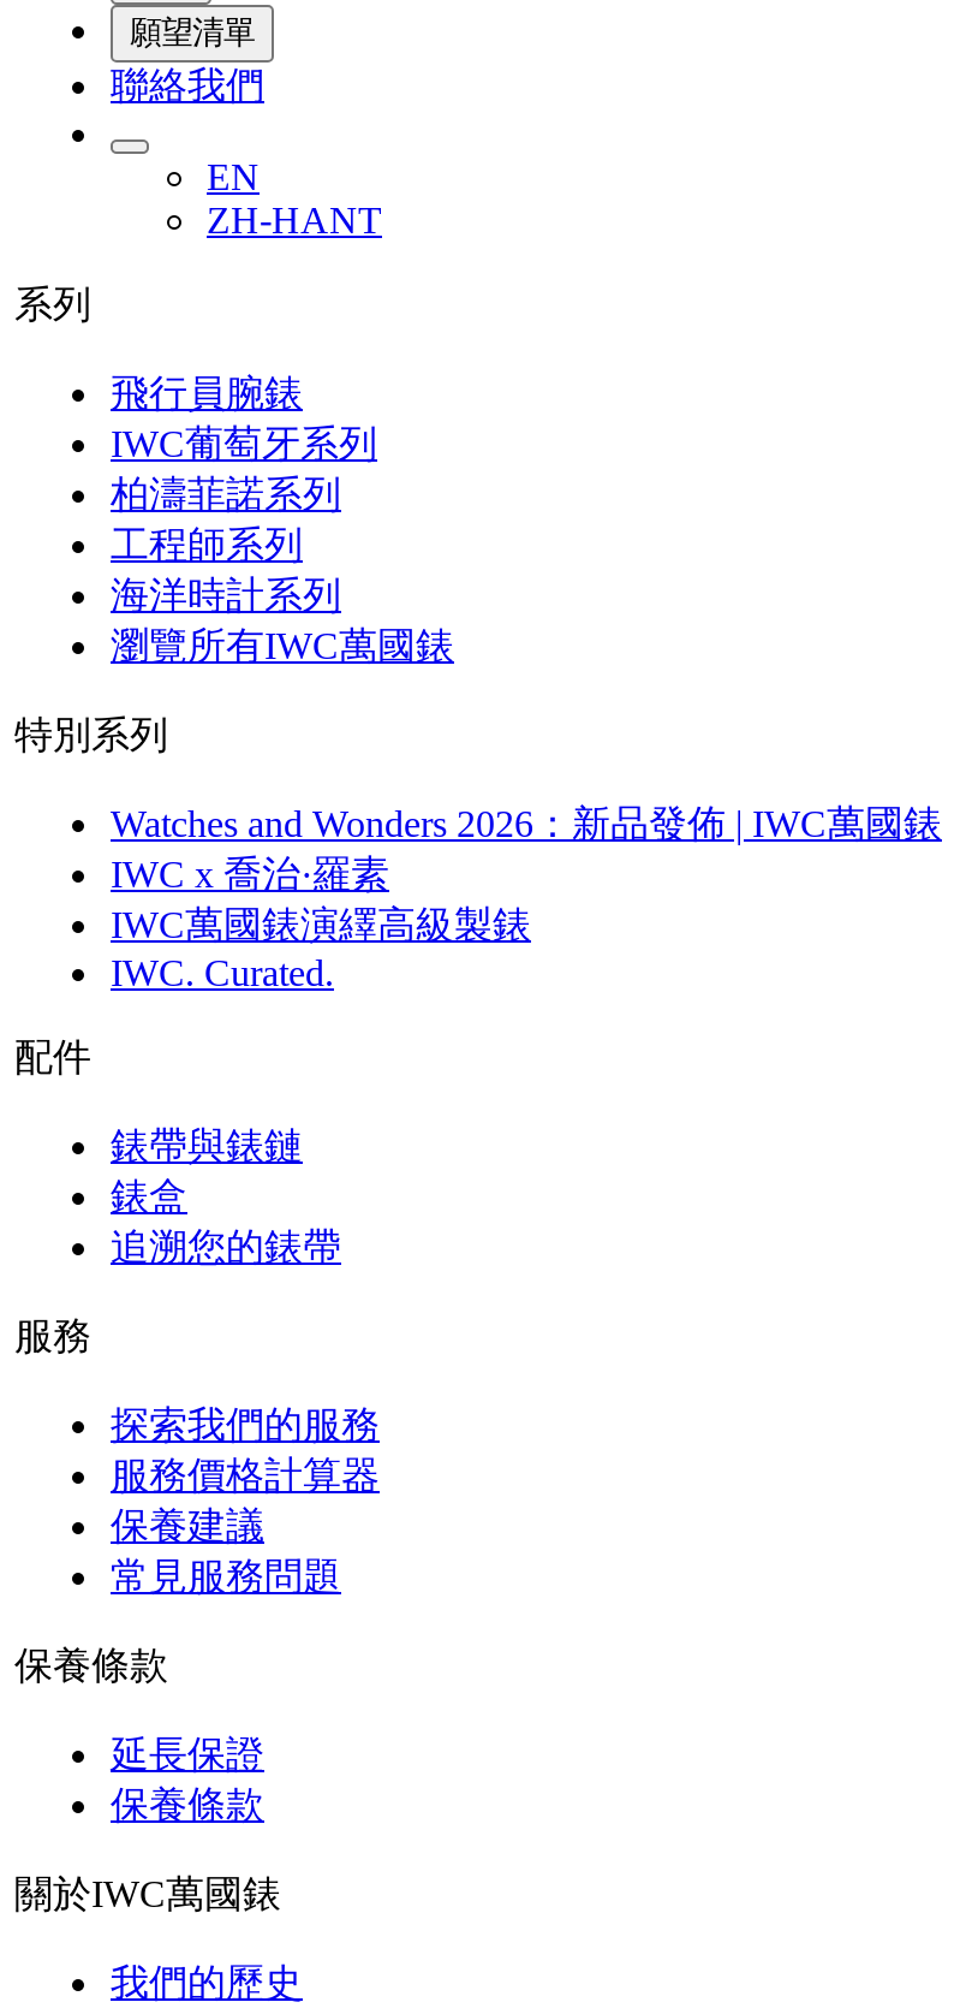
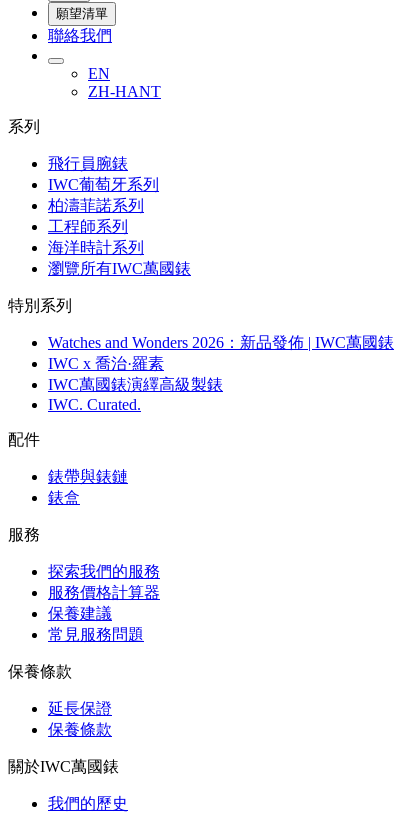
[111,1226,341,1267] 追溯您的錶帶 -> none

